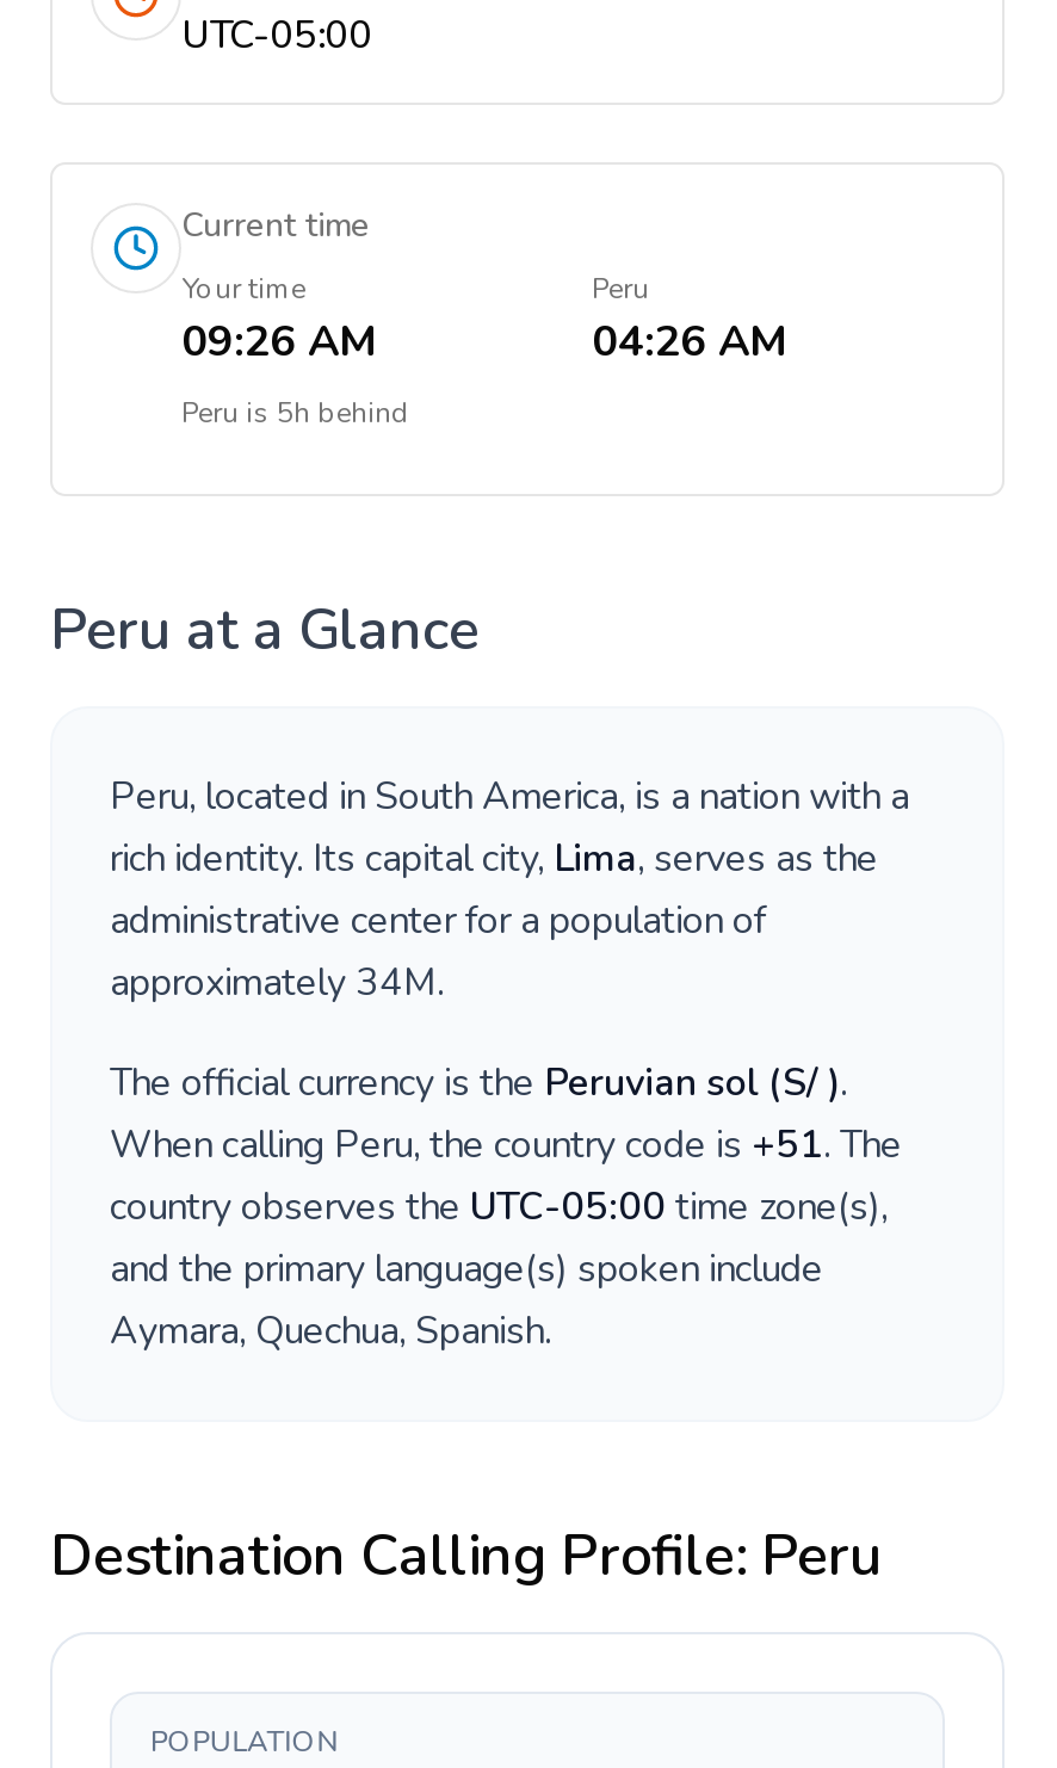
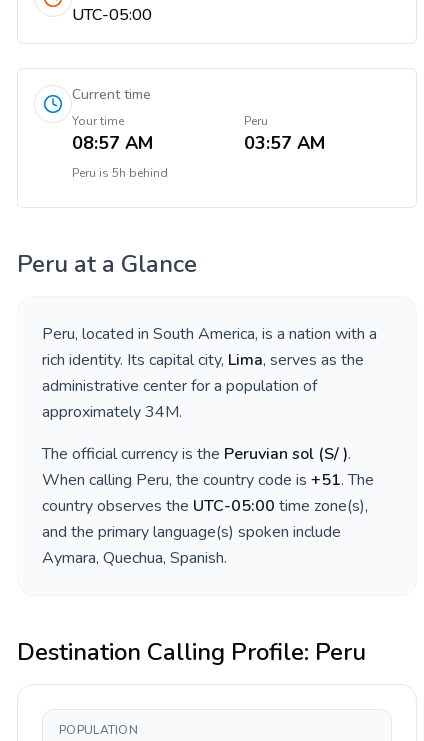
[181,313,375,370] 09:26 AM -> [72,131,153,155] 08:57 AM
[592,313,785,370] 04:26 AM -> [244,131,325,155] 03:57 AM

